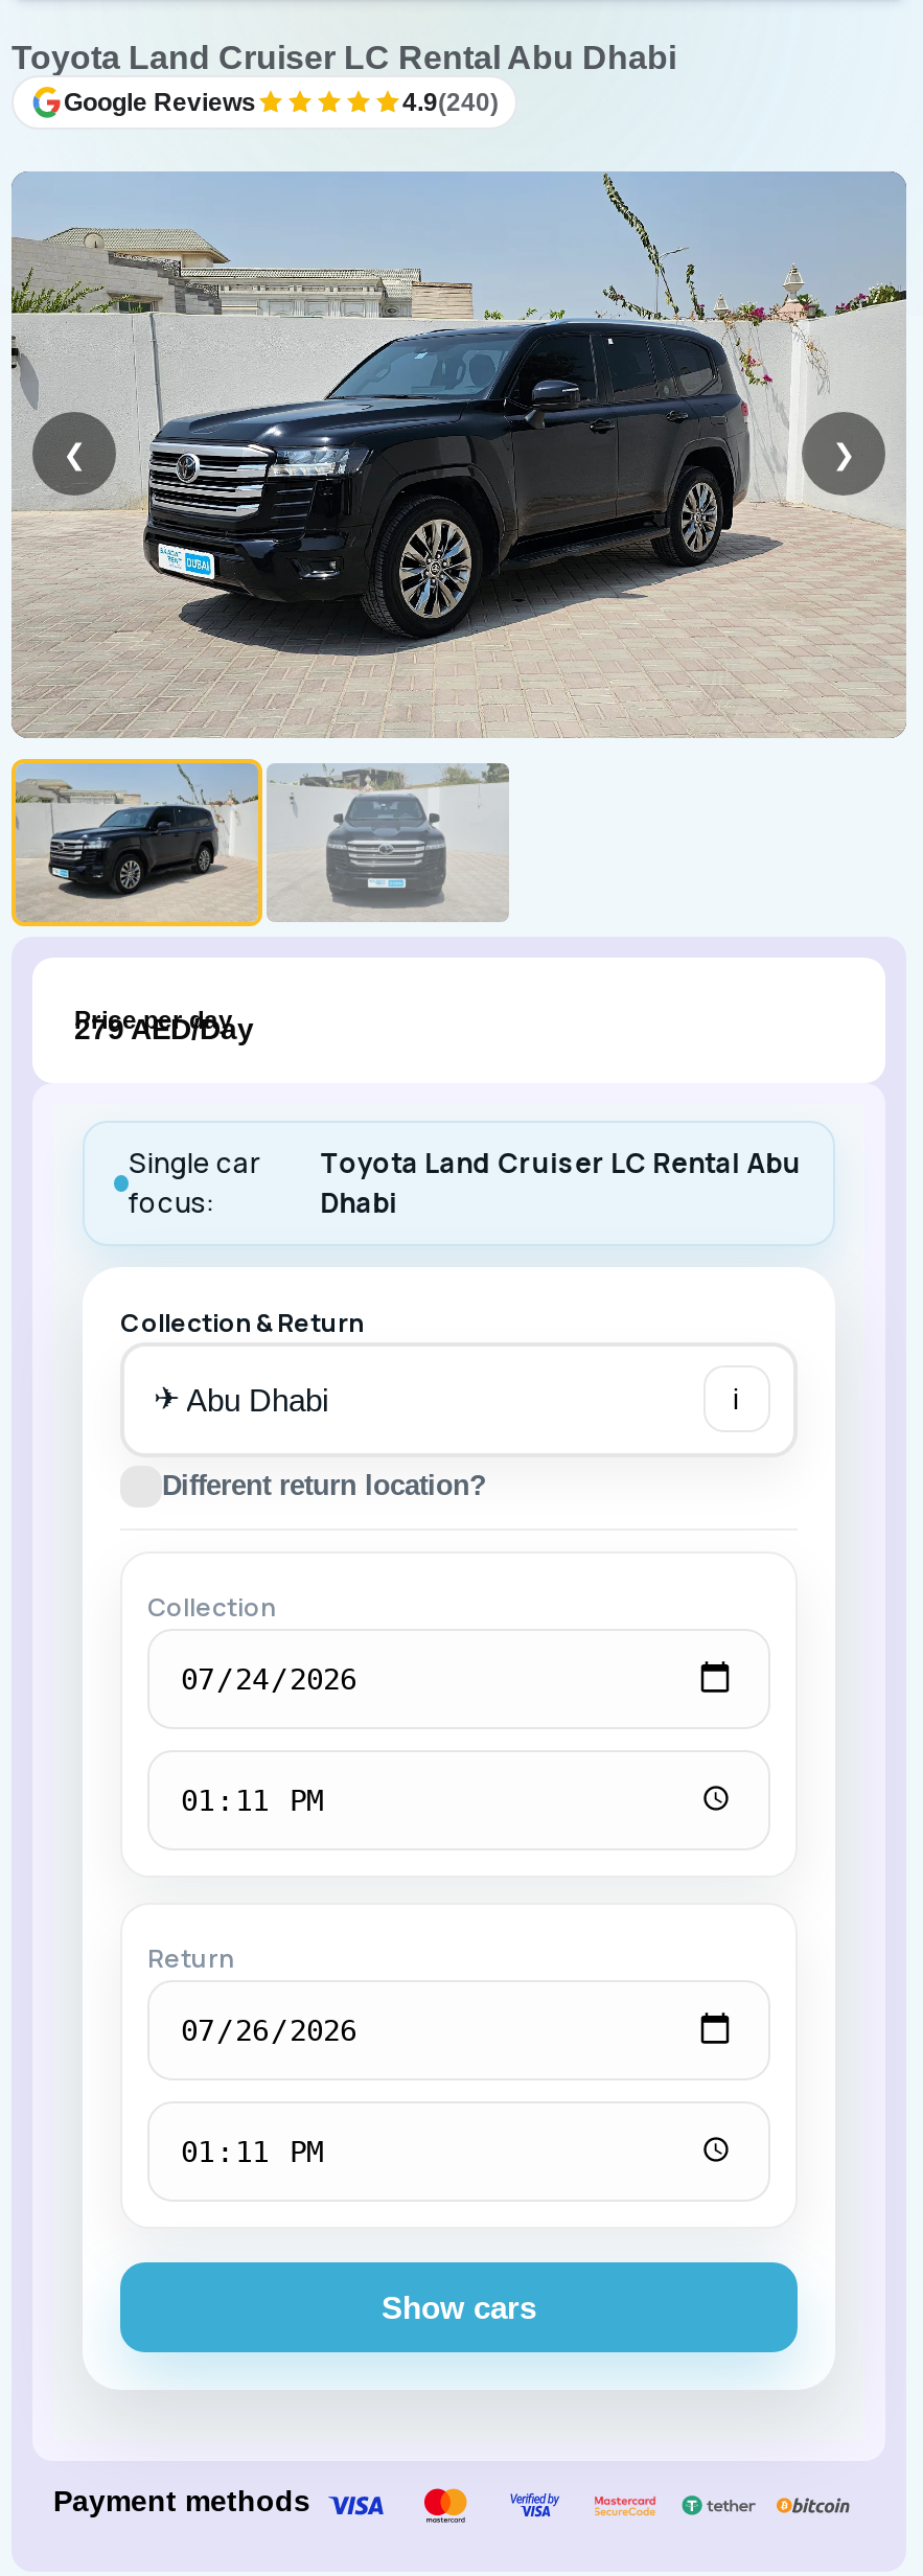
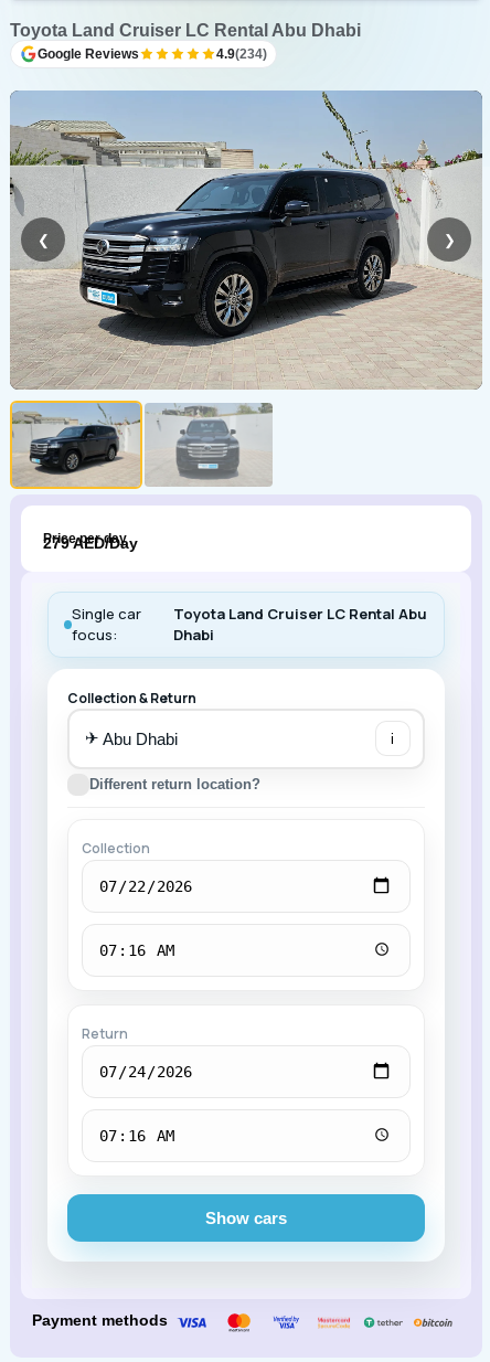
[402,88,499,117] 4.9(240) -> [216,46,267,62] 4.9(234)

